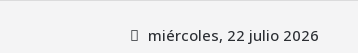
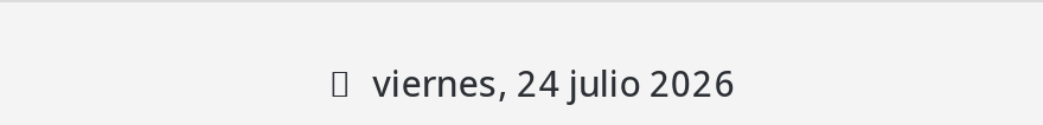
[144,25,319,45] miércoles, 22 julio 2026 -> [363,60,735,107] viernes, 24 julio 2026

